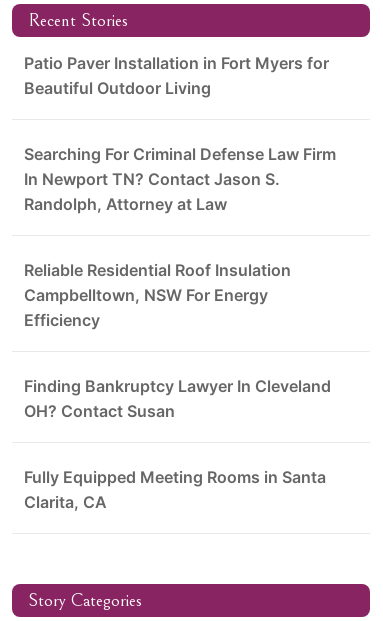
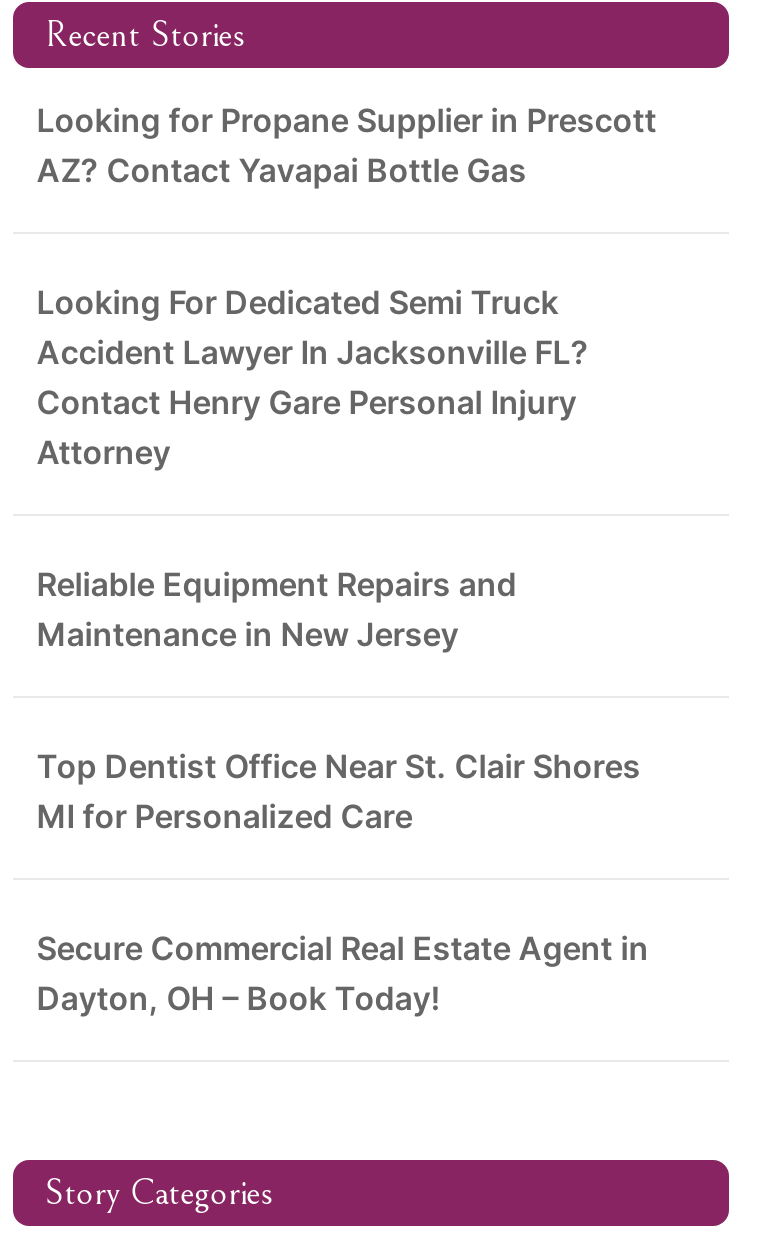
[24,53,329,98] Patio Paver Installation in Fort Myers for | Beautiful Outdoor Living -> [37,101,657,191] Looking for Propane Supplier in Prescott | AZ? Contact Yavapai Bottle Gas
[24,144,336,214] Searching For Criminal Defense Law Firm | In Newport TN? Contact Jason S. | Randolph, Attorney at Law -> [37,283,589,473] Looking For Dedicated Semi Truck | Accident Lawyer In Jacksonville FL? | Contact Henry Gare Personal Injury | Attorney
[24,260,291,330] Reliable Residential Roof Insulation | Campbelltown, NSW For Energy | Efficiency -> [37,565,517,655] Reliable Equipment Repairs and | Maintenance in New Jersey
[24,376,331,421] Finding Bankruptcy Lawyer In Cleveland | OH? Contact Susan -> [37,747,641,837] Top Dentist Office Near St. Clair Shores | MI for Personalized Care
[24,467,326,512] Fully Equipped Meeting Rooms in Santa | Clarita, CA -> [37,929,649,1019] Secure Commercial Real Estate Agent in | Dayton, OH – Book Today!

